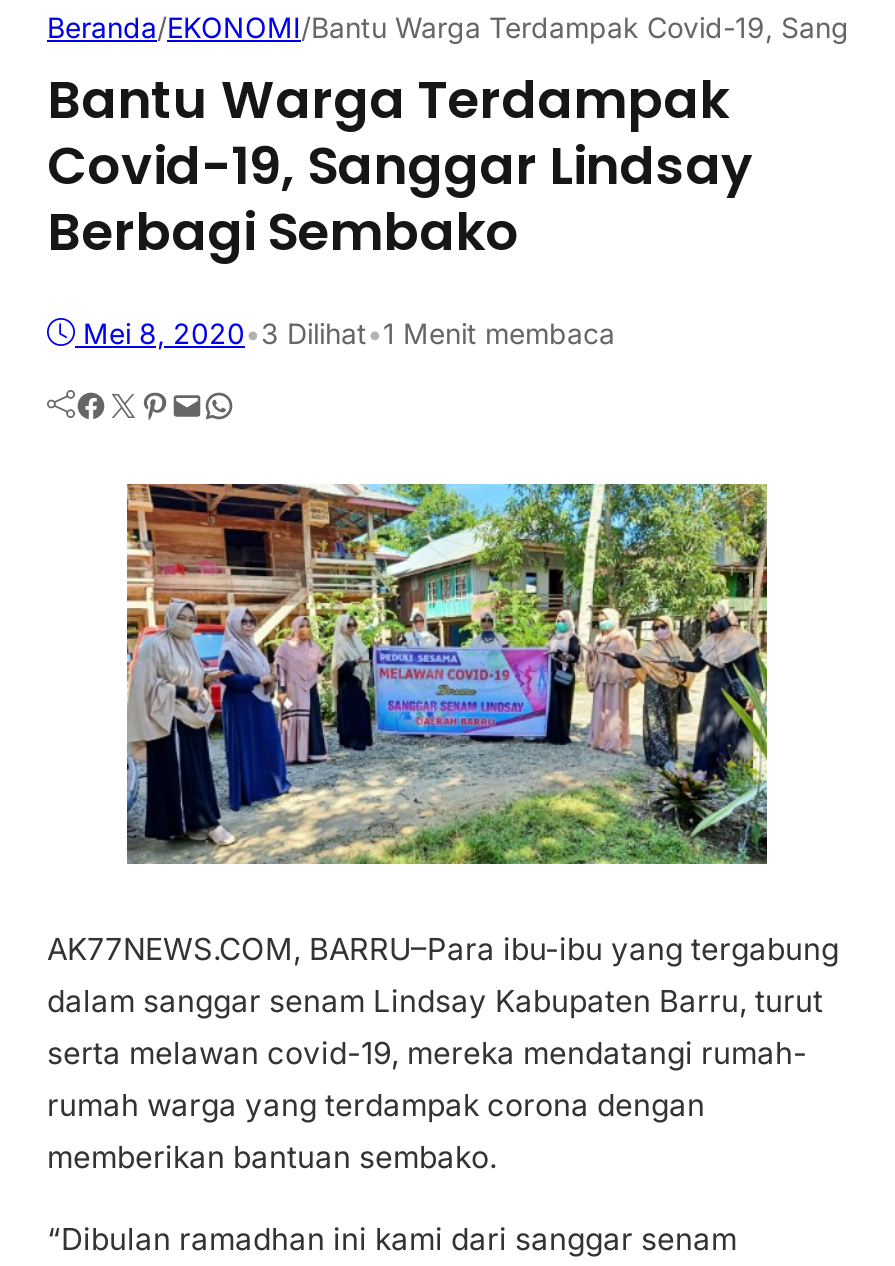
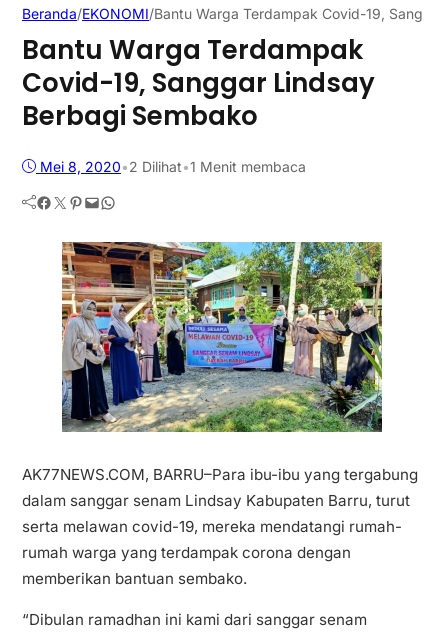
[83,315,615,349] Mei 8, 2020 • 3 Dilihat • 1 Menit membaca -> [40,158,306,175] Mei 8, 2020 • 2 Dilihat • 1 Menit membaca

